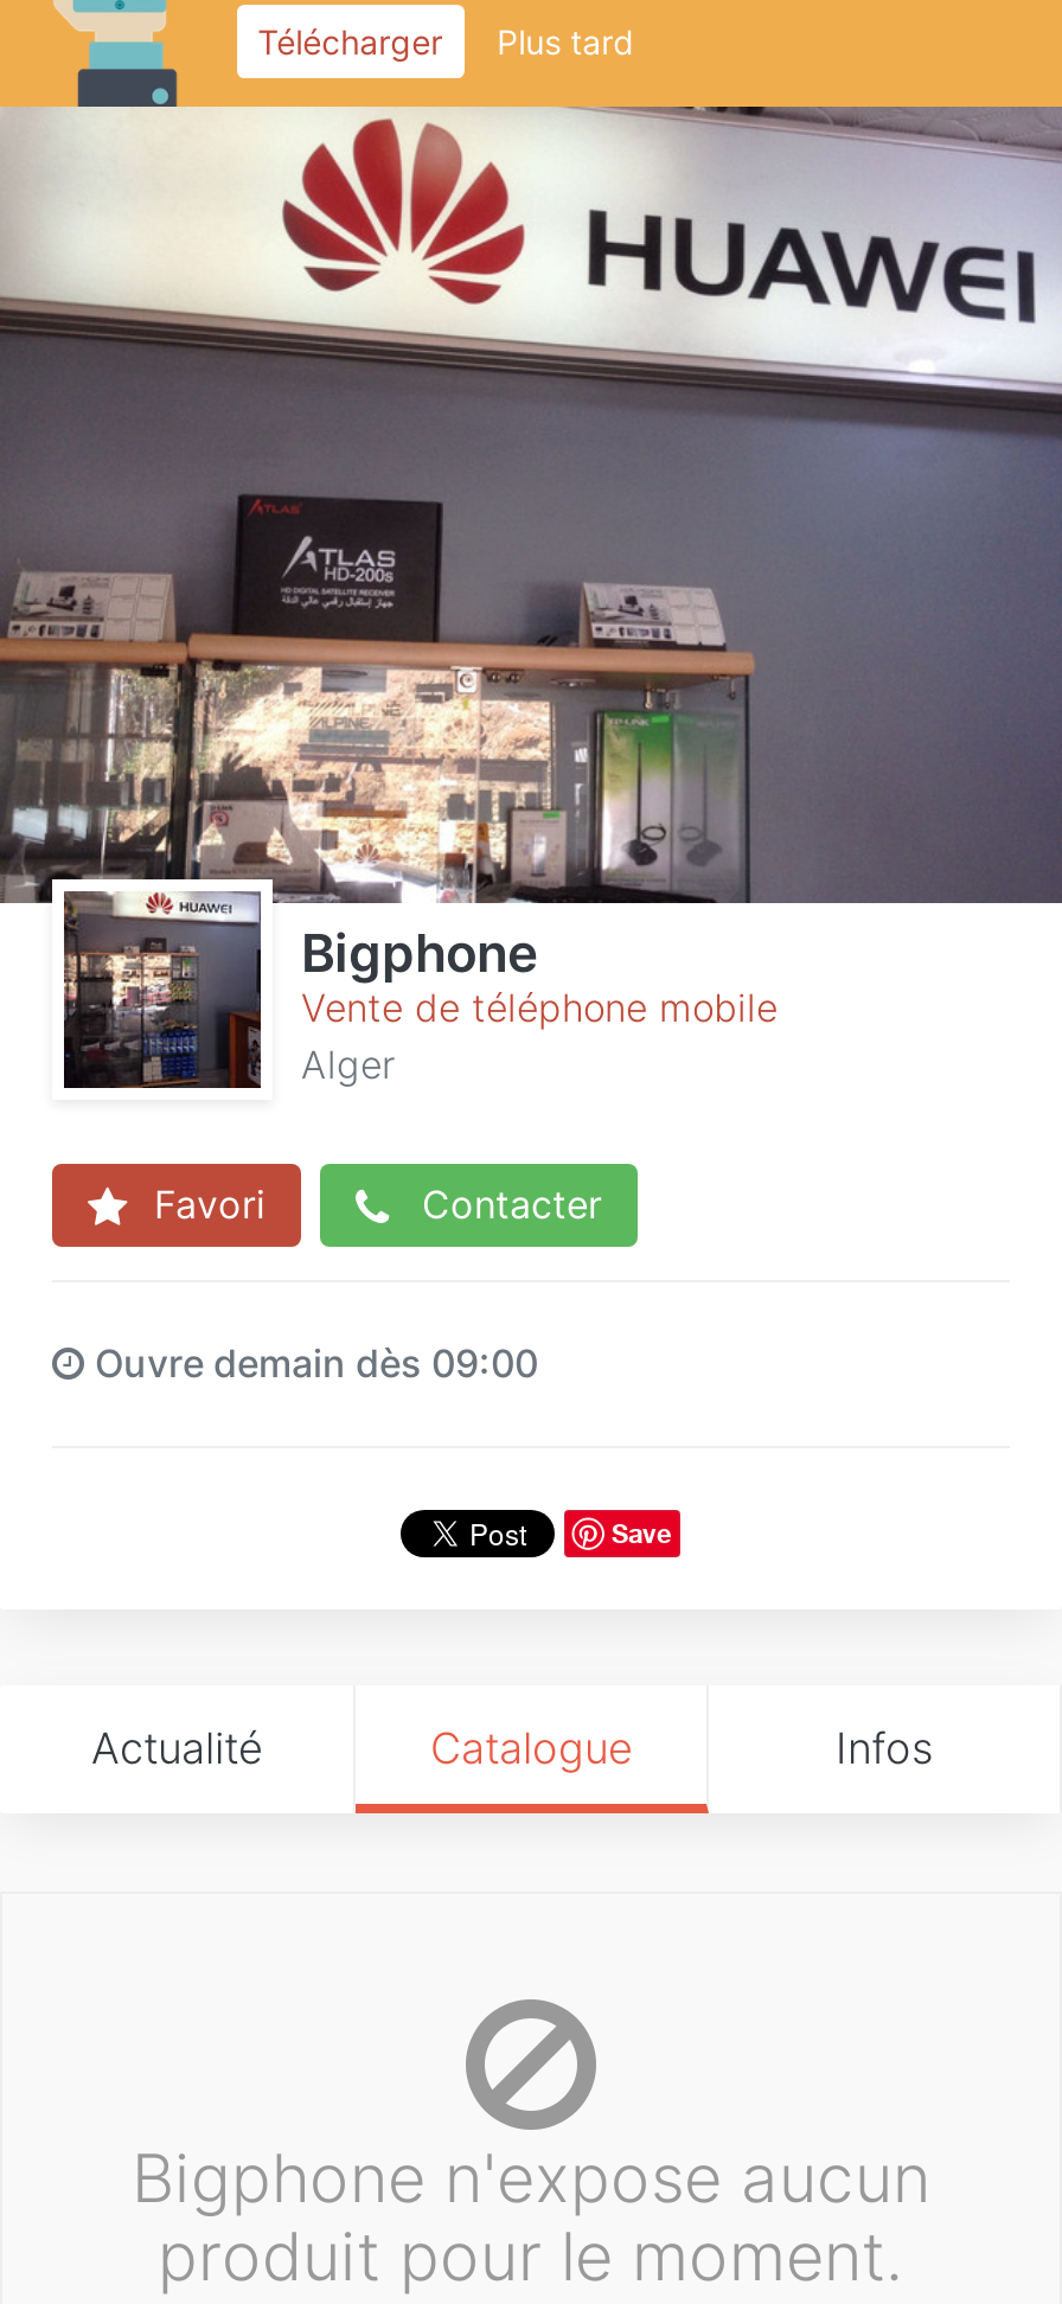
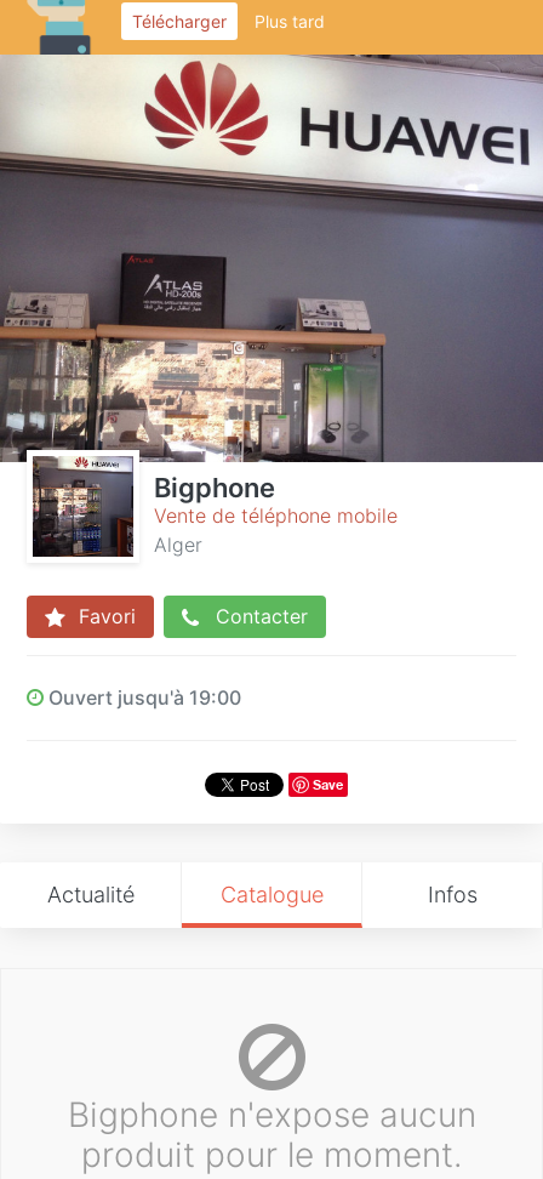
[85,1338,538,1386] Ouvre demain dès 09:00 -> [44,685,241,709] Ouvert jusqu'à 19:00

